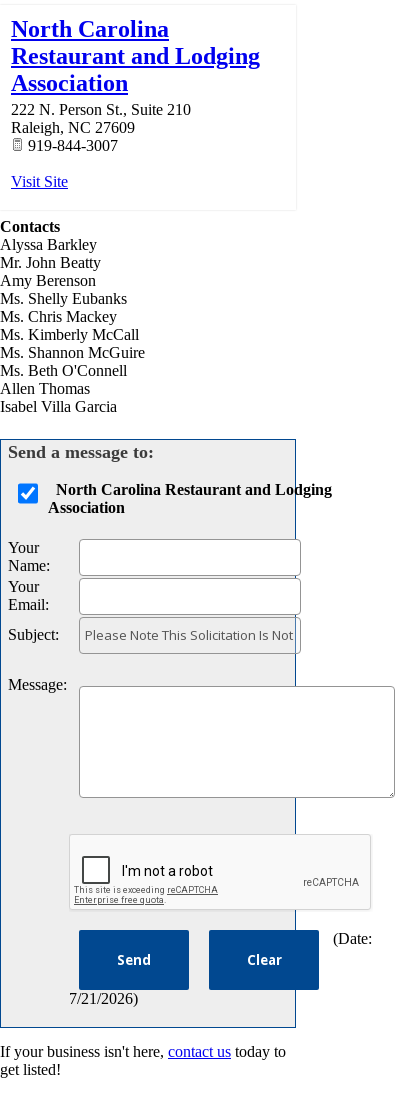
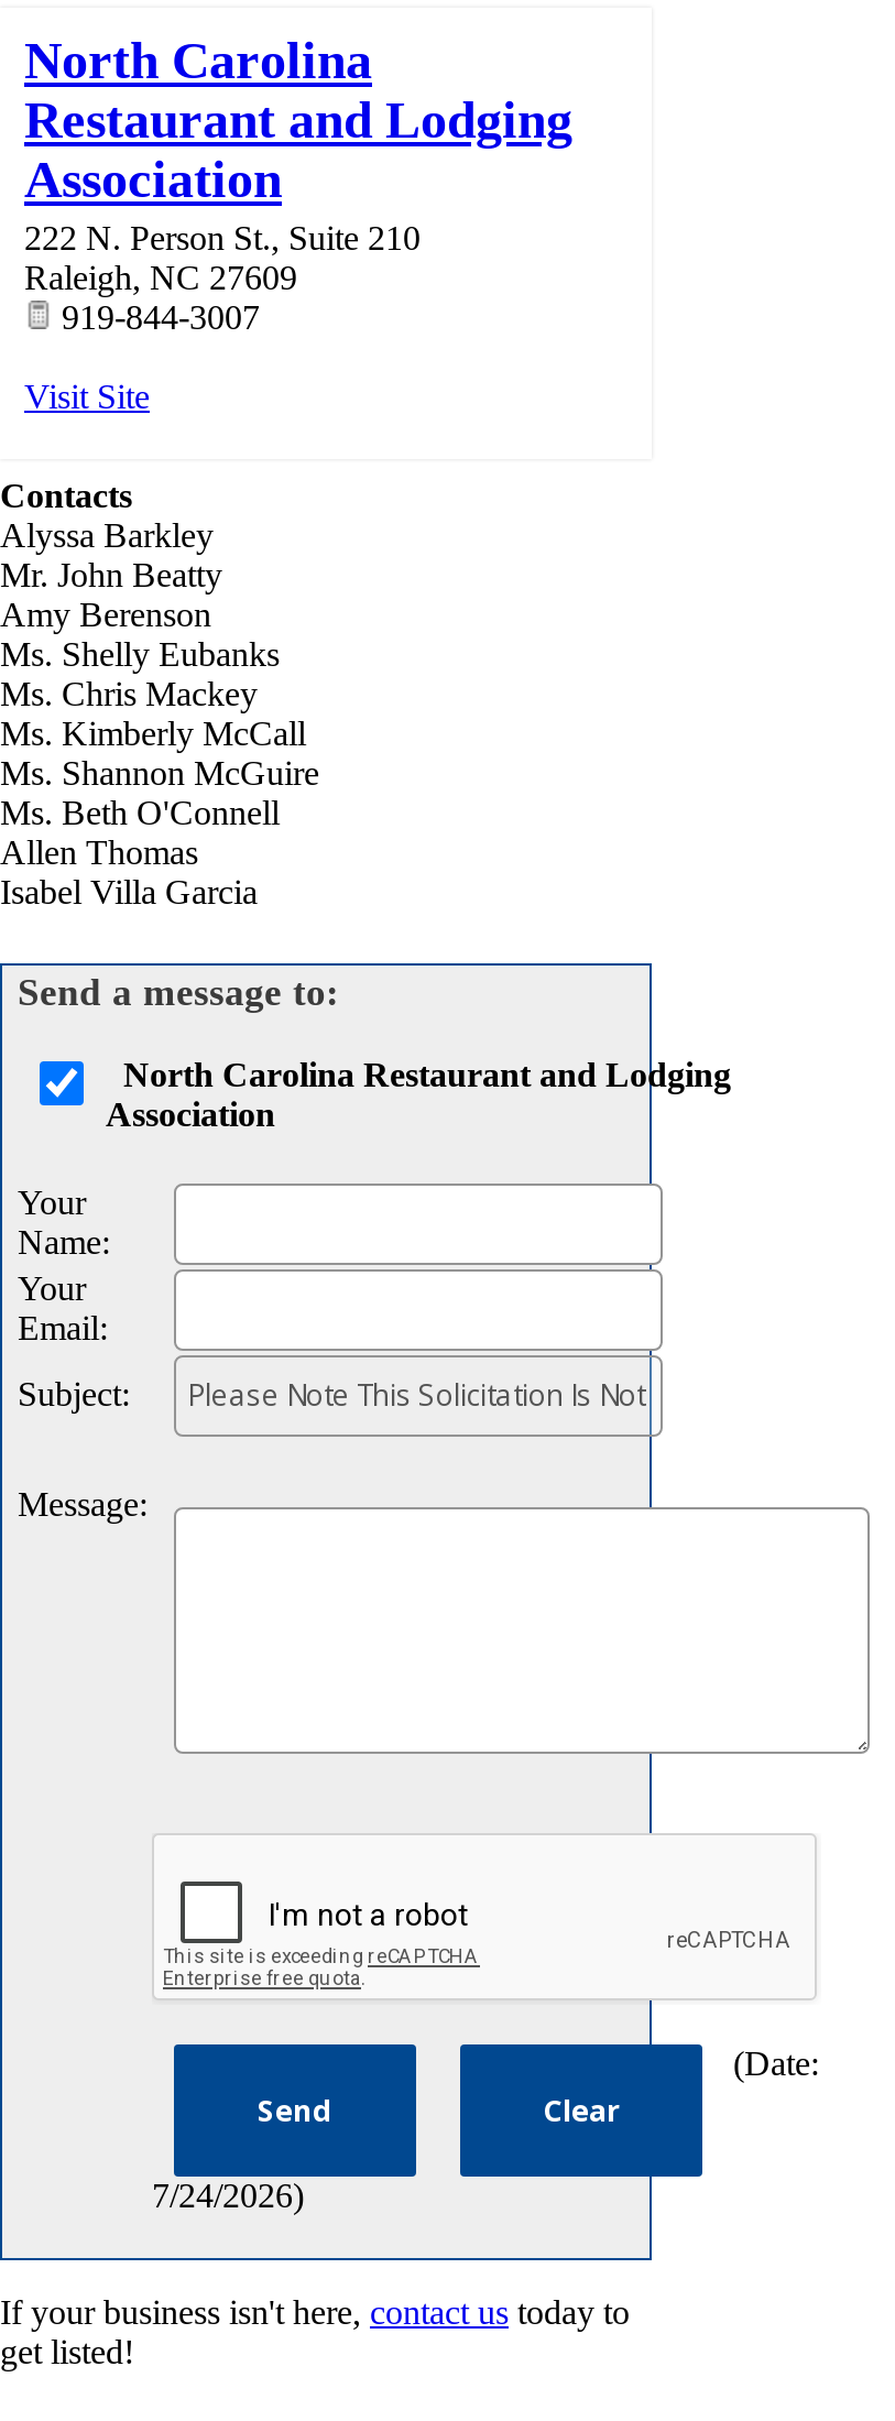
[69,990,138,1007] 7/21/2026) -> [152,2176,304,2214] 7/24/2026)

